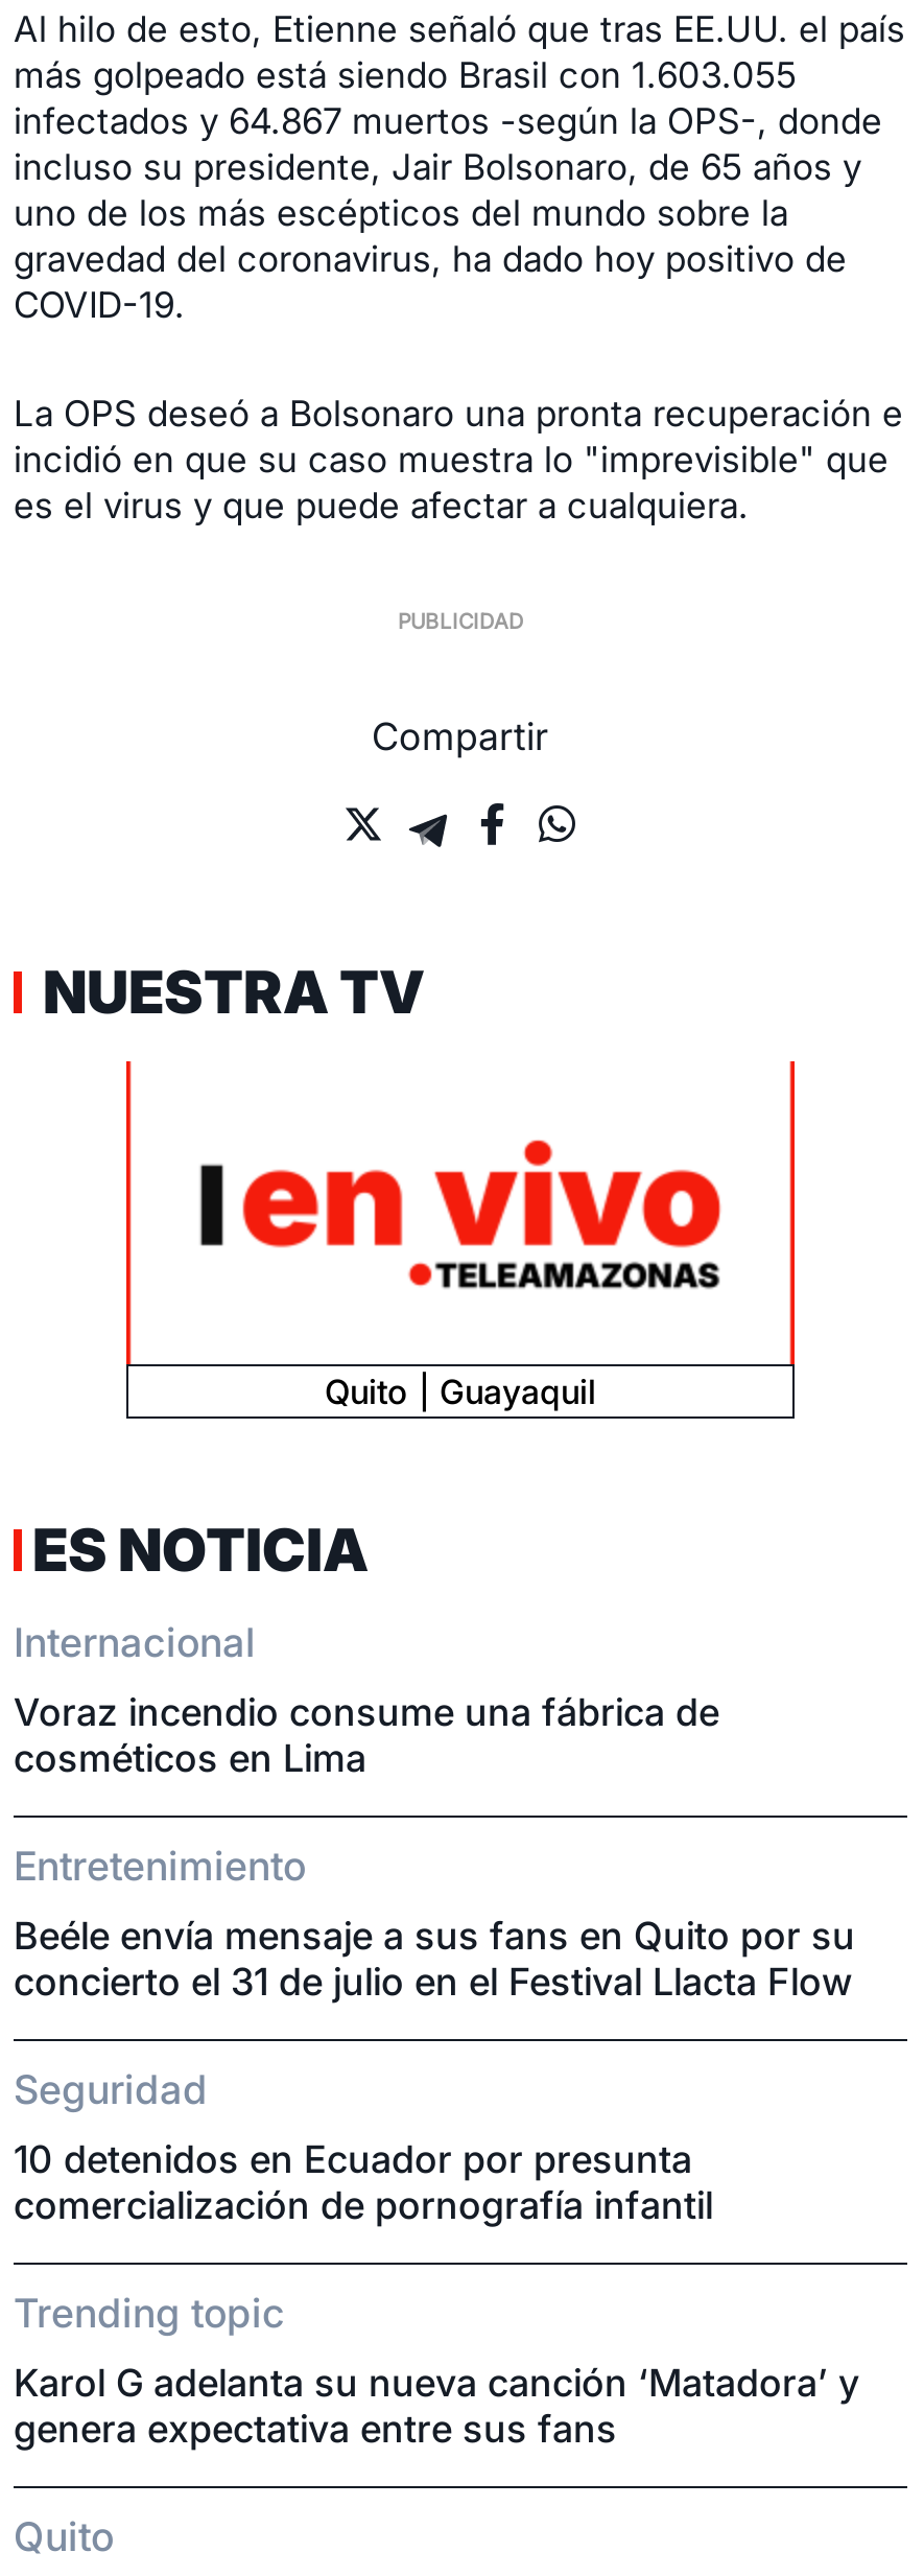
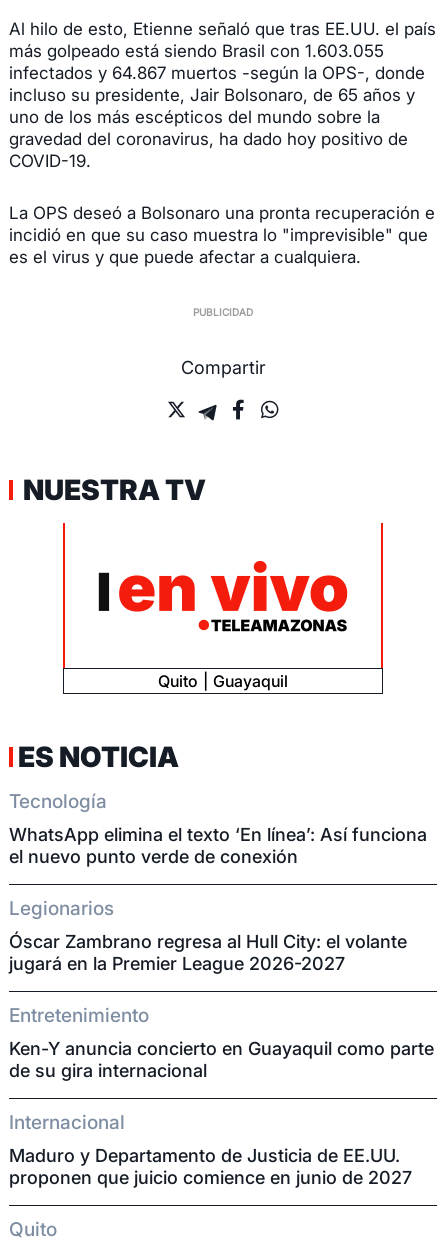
moved [14,1620,256,1668] -> [9,1111,125,1134]: Internacional
[14,1691,719,1781] Voraz incendio consume una fábrica de | cosméticos en Lima -> [9,790,427,974] Tecnología | WhatsApp elimina el texto ‘En línea’: Así funciona | el nuevo punto verde de conexión | Legionarios | Óscar Zambrano regresa al Hull City: el volante | jugará en la Premier League 2026-2027
moved [14,1844,306,1892] -> [9,1004,149,1027]: Entretenimiento
[14,1915,859,2452] Beéle envía mensaje a sus fans en Quito por su | concierto el 31 de julio en el Festival Llacta Flow | Seguridad | 10 detenidos en Ecuador por presunta | comercialización de pornografía infantil | Trending topic | Karol G adelanta su nueva canción ‘Matadora’ y | genera expectativa entre sus fans -> [9,1038,434,1188] Ken-Y anuncia concierto en Guayaquil como parte | de su gira internacional | Maduro y Departamento de Justicia de EE.UU. | proponen que juicio comience en junio de 2027

